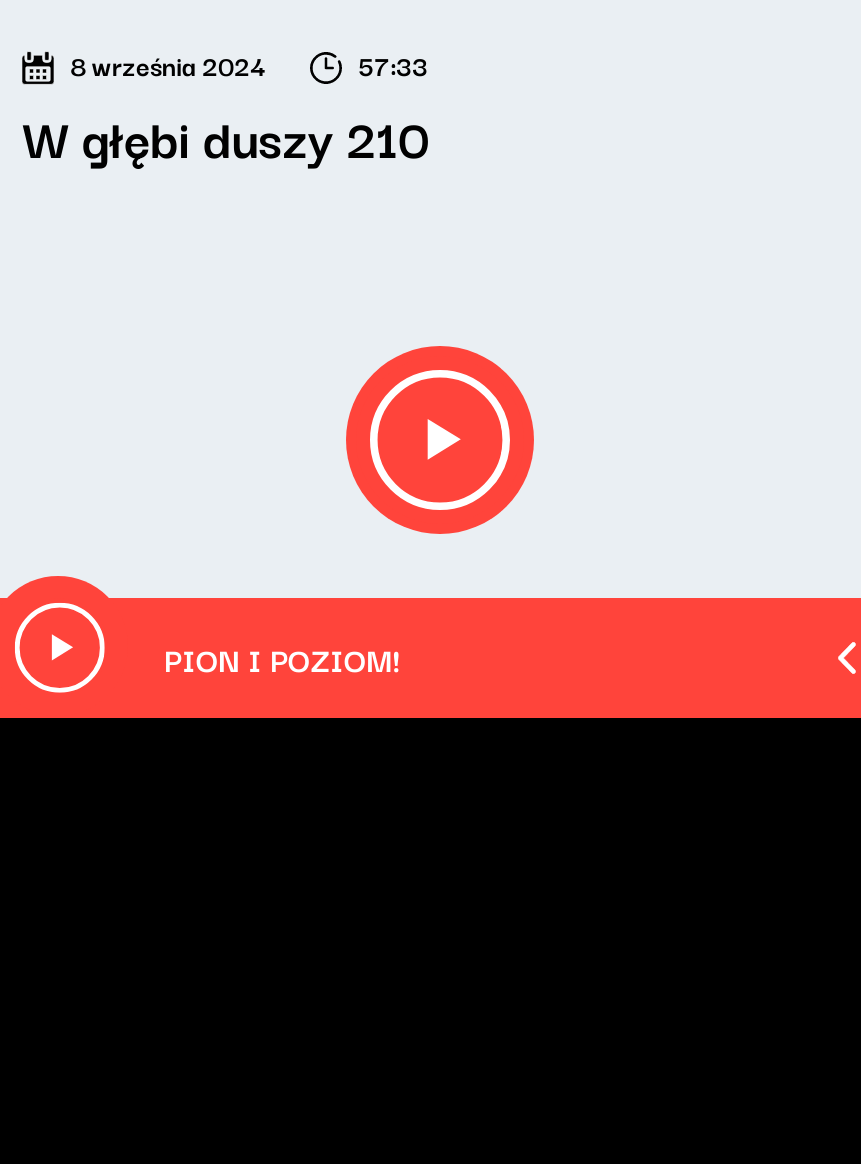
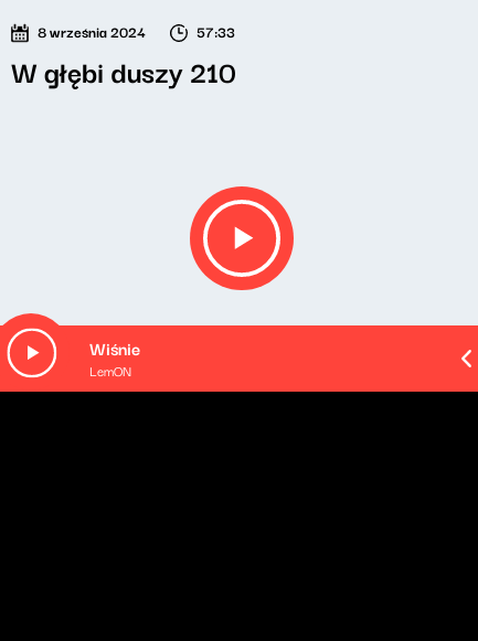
[164,633,400,681] PION I POZIOM! -> [89,334,140,381] Wiśnie | LemON

